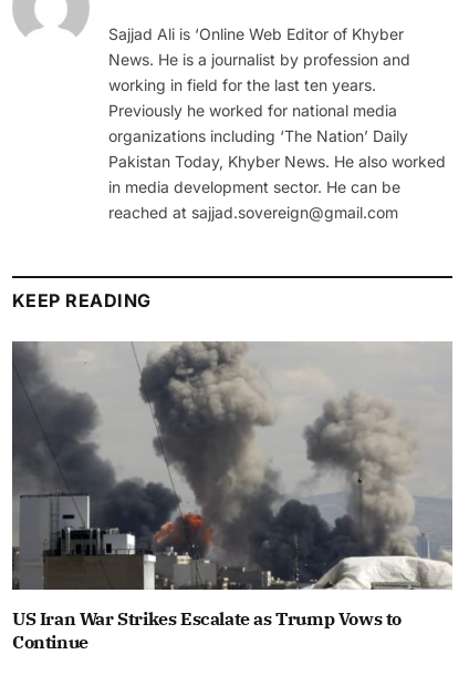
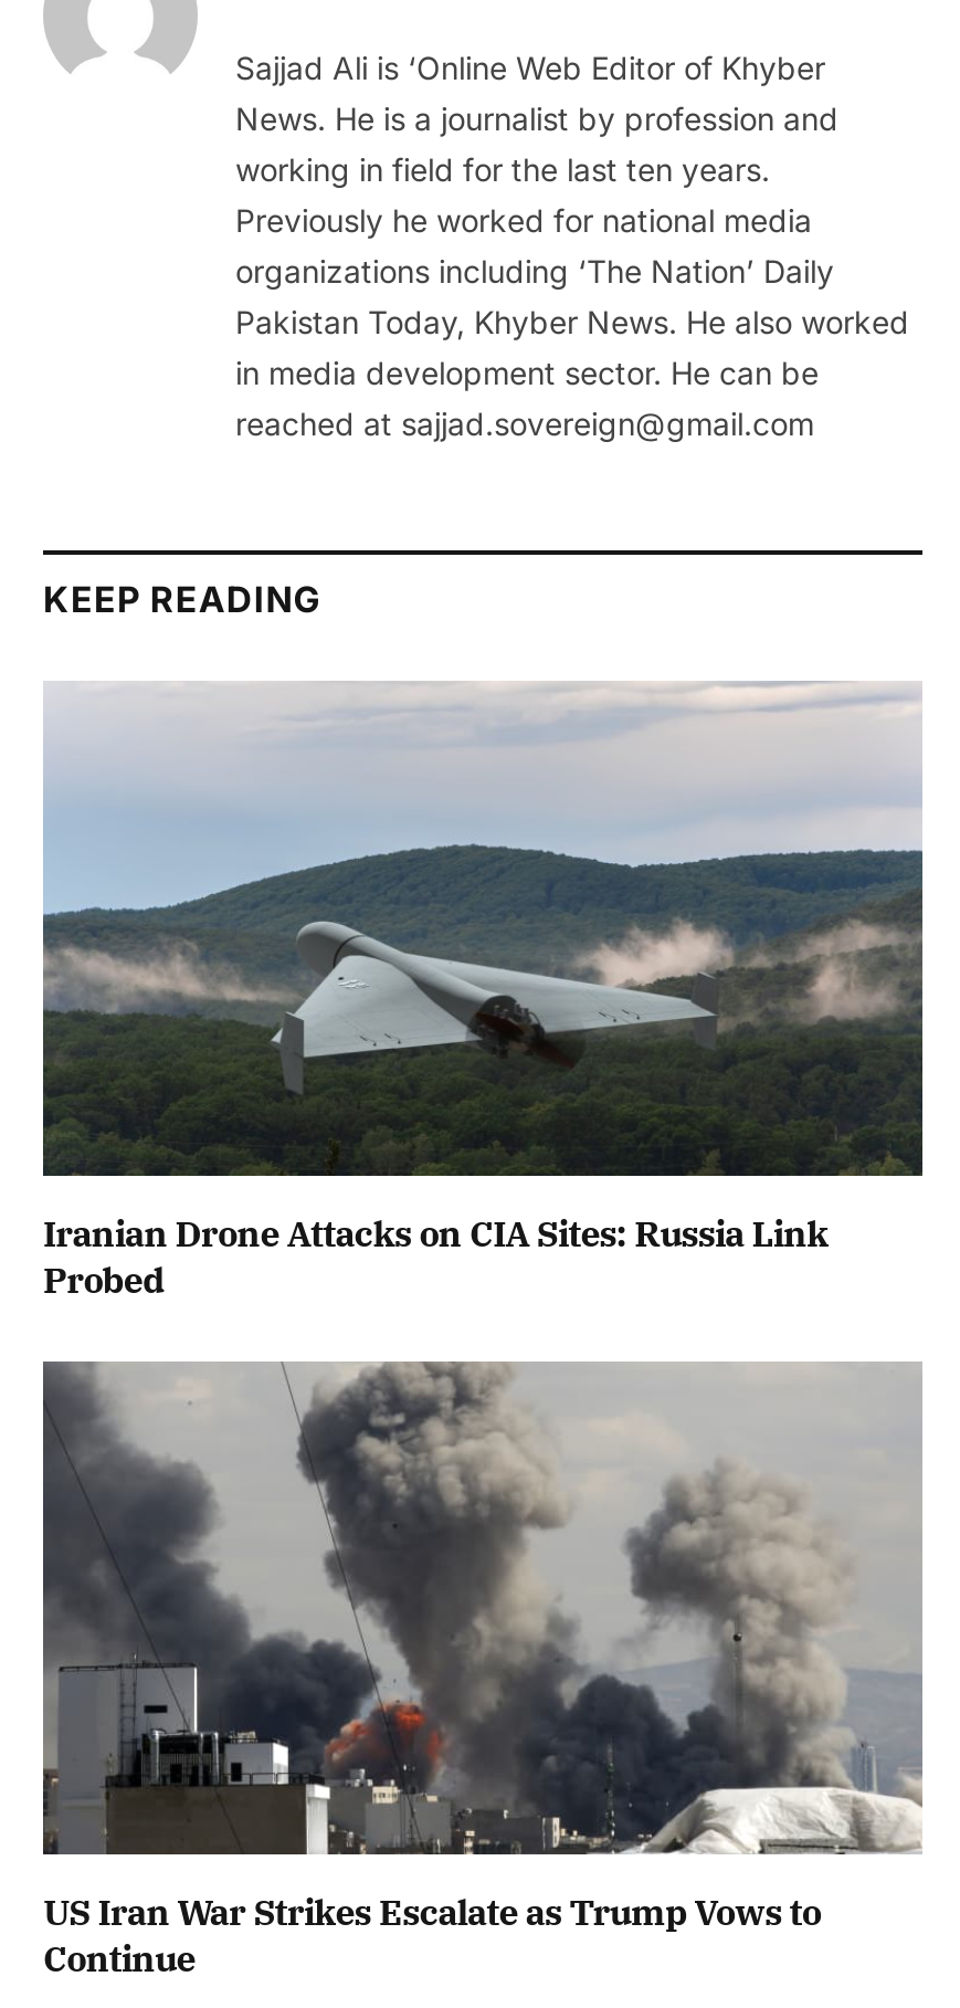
none -> [43,683,925,1301] [image] | Iranian Drone Attacks on CIA Sites: Russia Link | Probed

